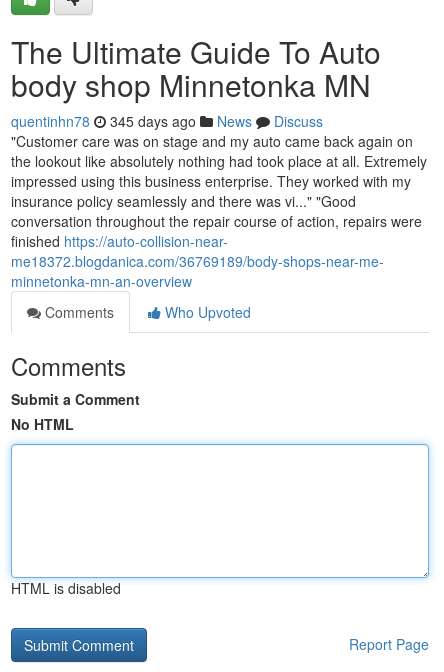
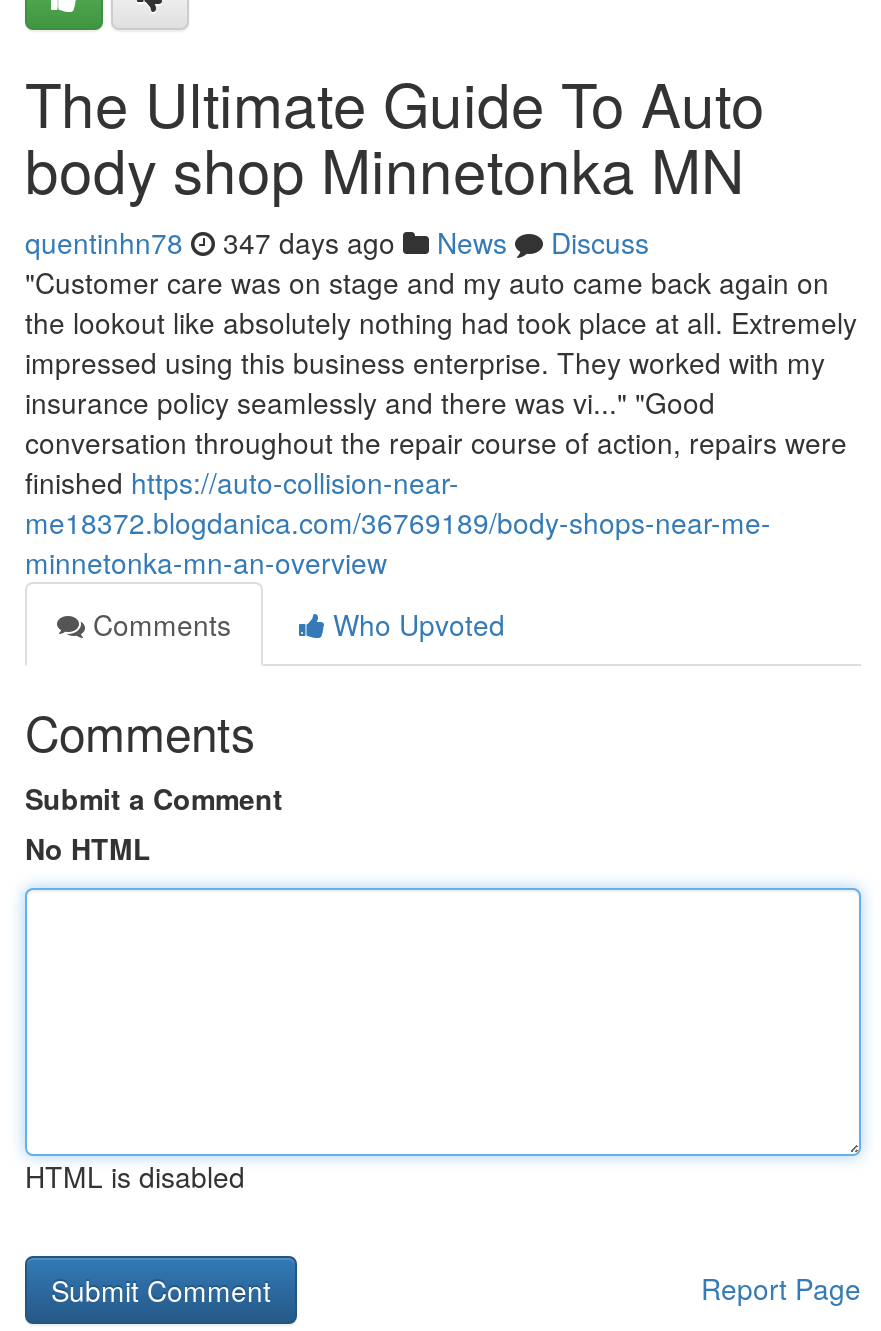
[11,111,323,131] quentinhn78 345 days ago News Discuss -> [25,222,649,262] quentinhn78 347 days ago News Discuss

